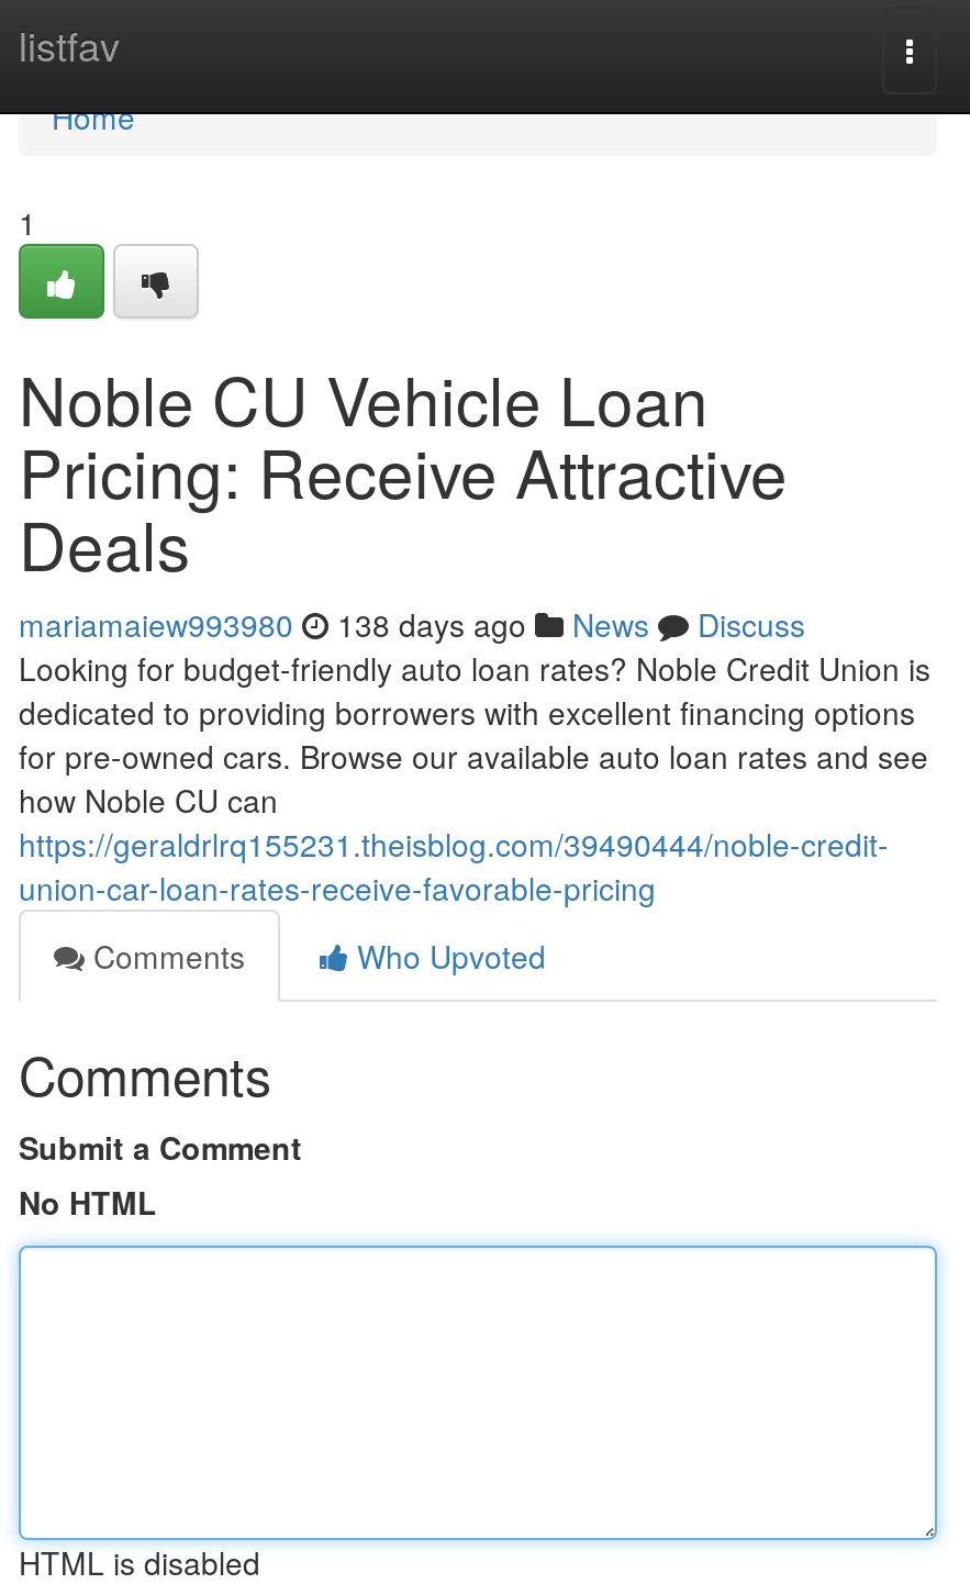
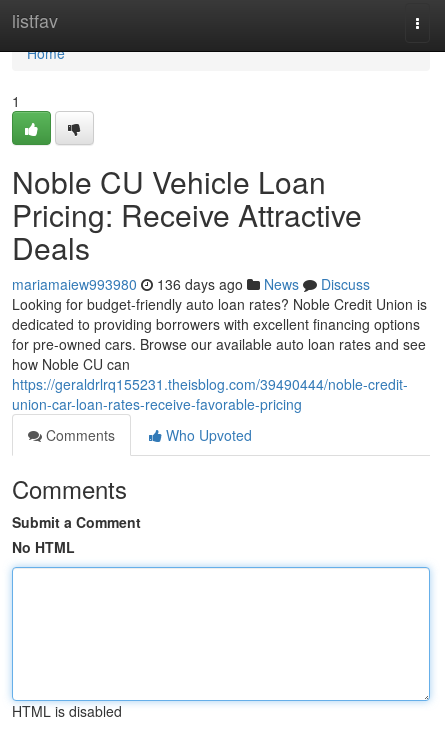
[19,602,805,646] mariamaiew993980 138 days ago News Discuss -> [12,274,370,294] mariamaiew993980 136 days ago News Discuss

